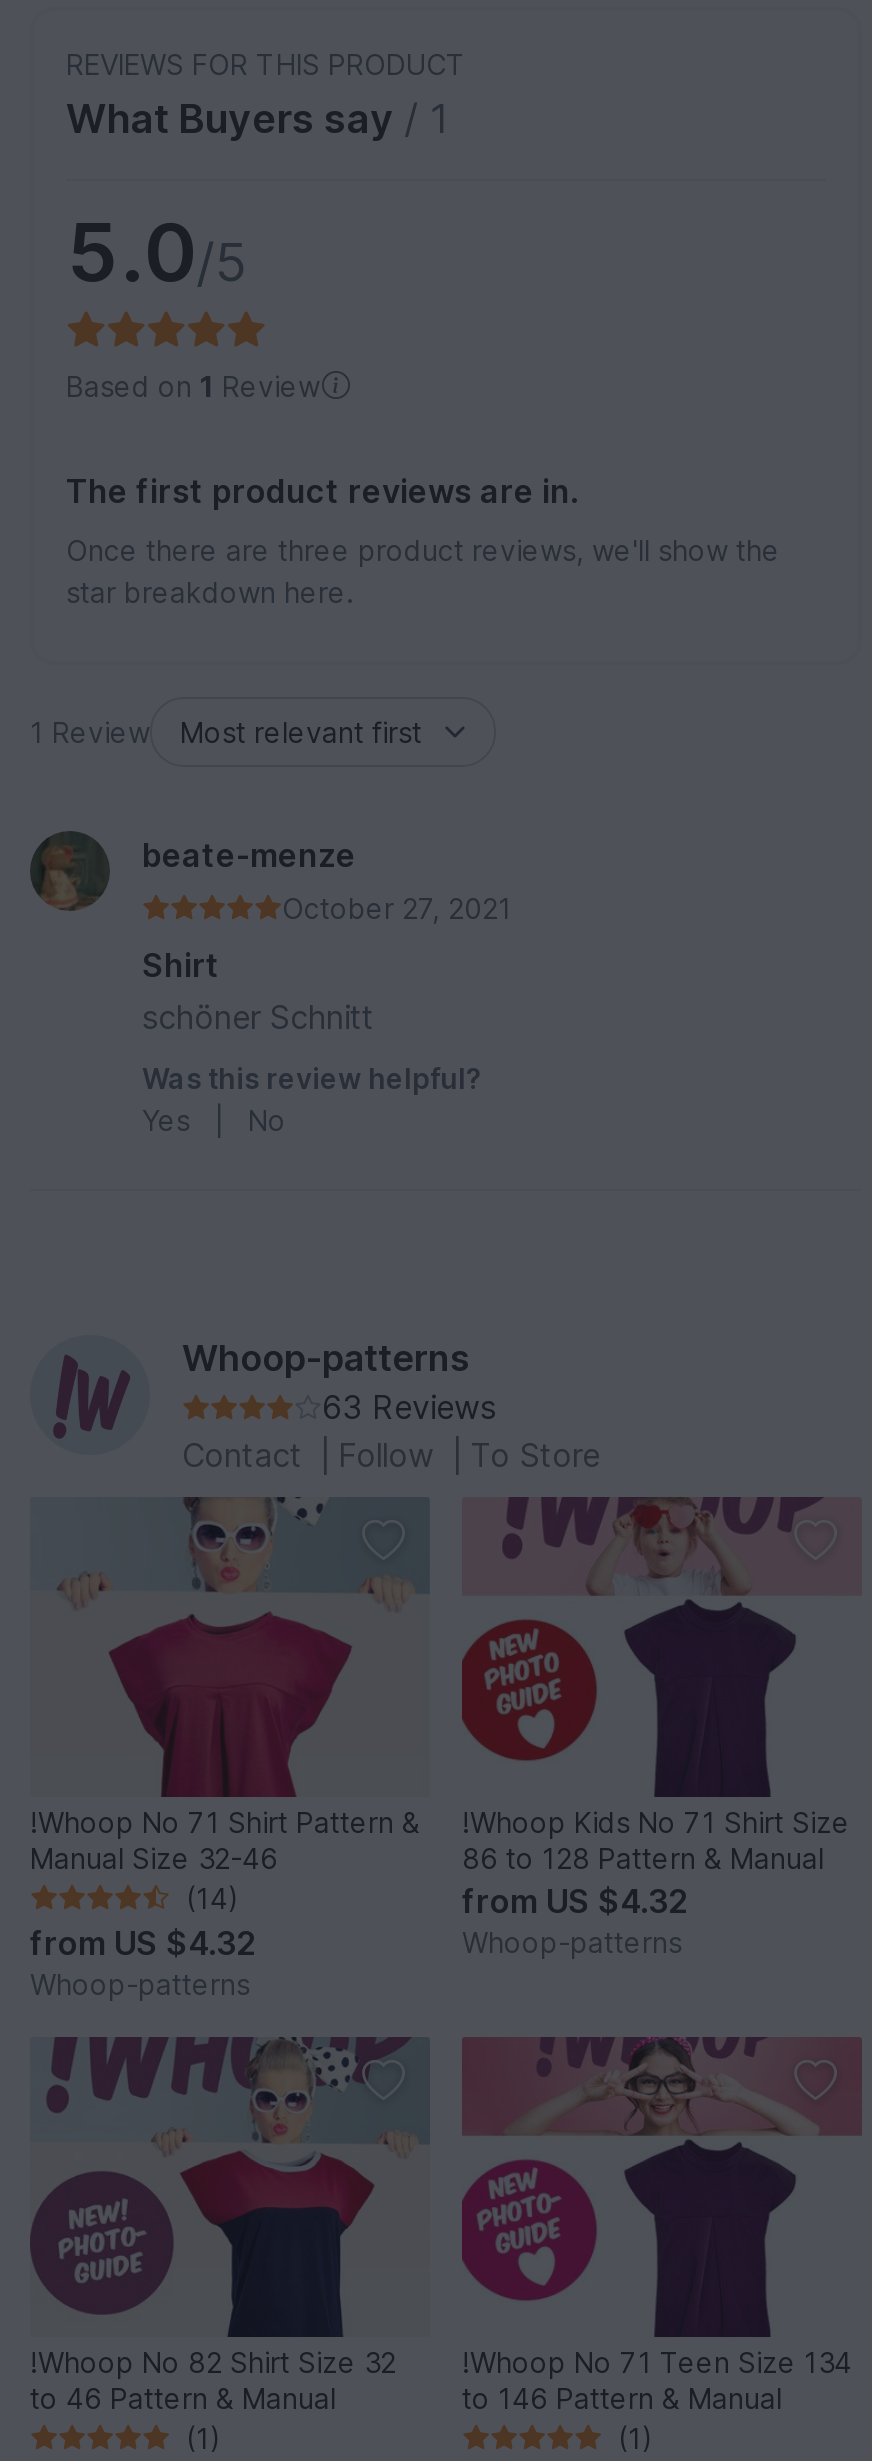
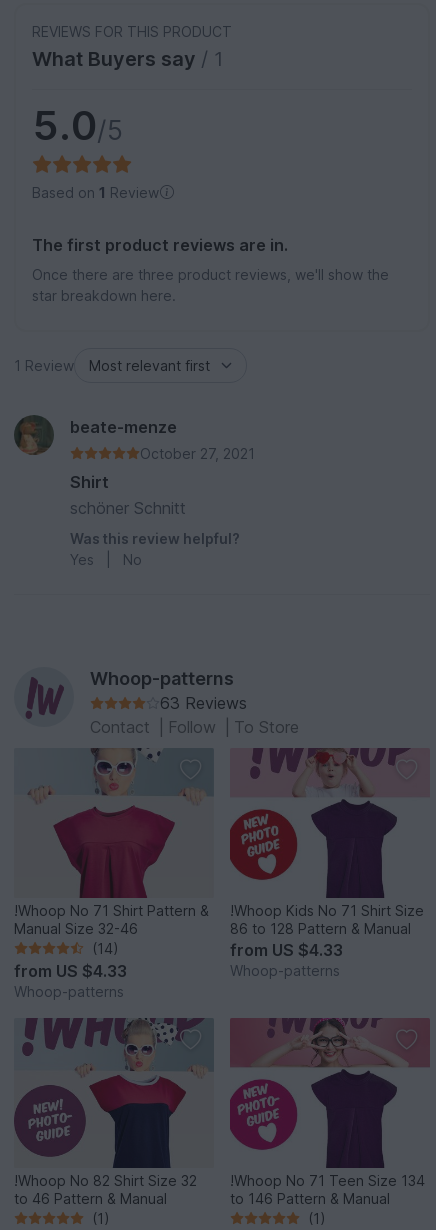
[462,1881,688,1921] from US $4.32 -> [230,940,343,960] from US $4.33
[30,1923,256,1963] from US $4.32 -> [14,961,127,981] from US $4.33

